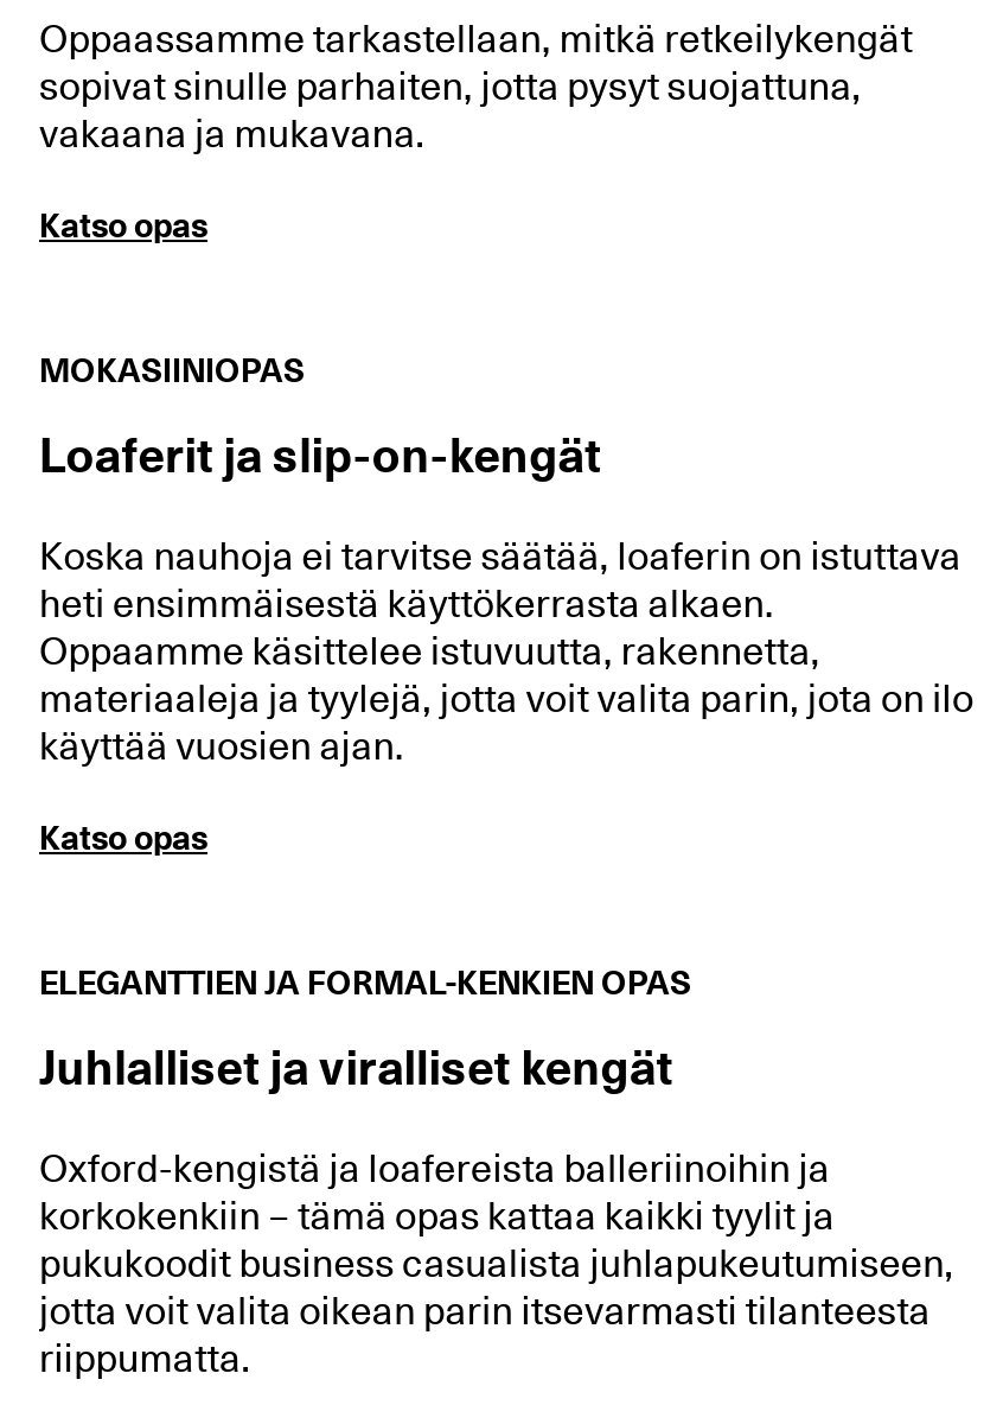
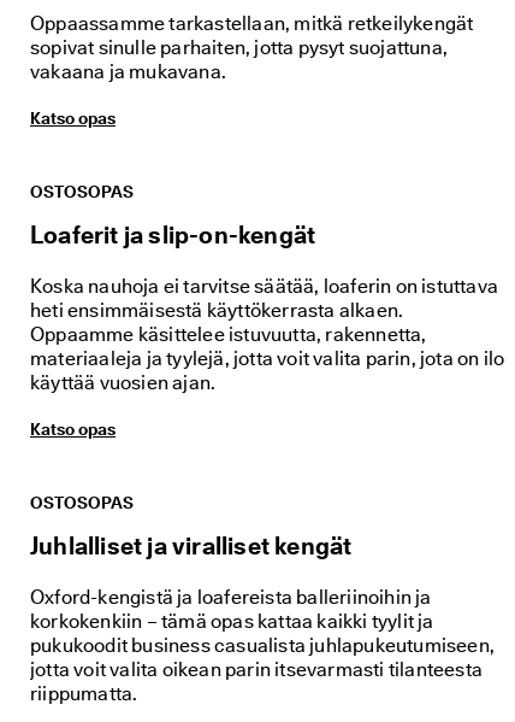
[39,351,305,389] MOKASIINIOPAS -> [30,182,134,201] OSTOSOPAS
[39,964,691,1002] ELEGANTTIEN JA FORMAL-KENKIEN OPAS -> [30,493,134,512] OSTOSOPAS

